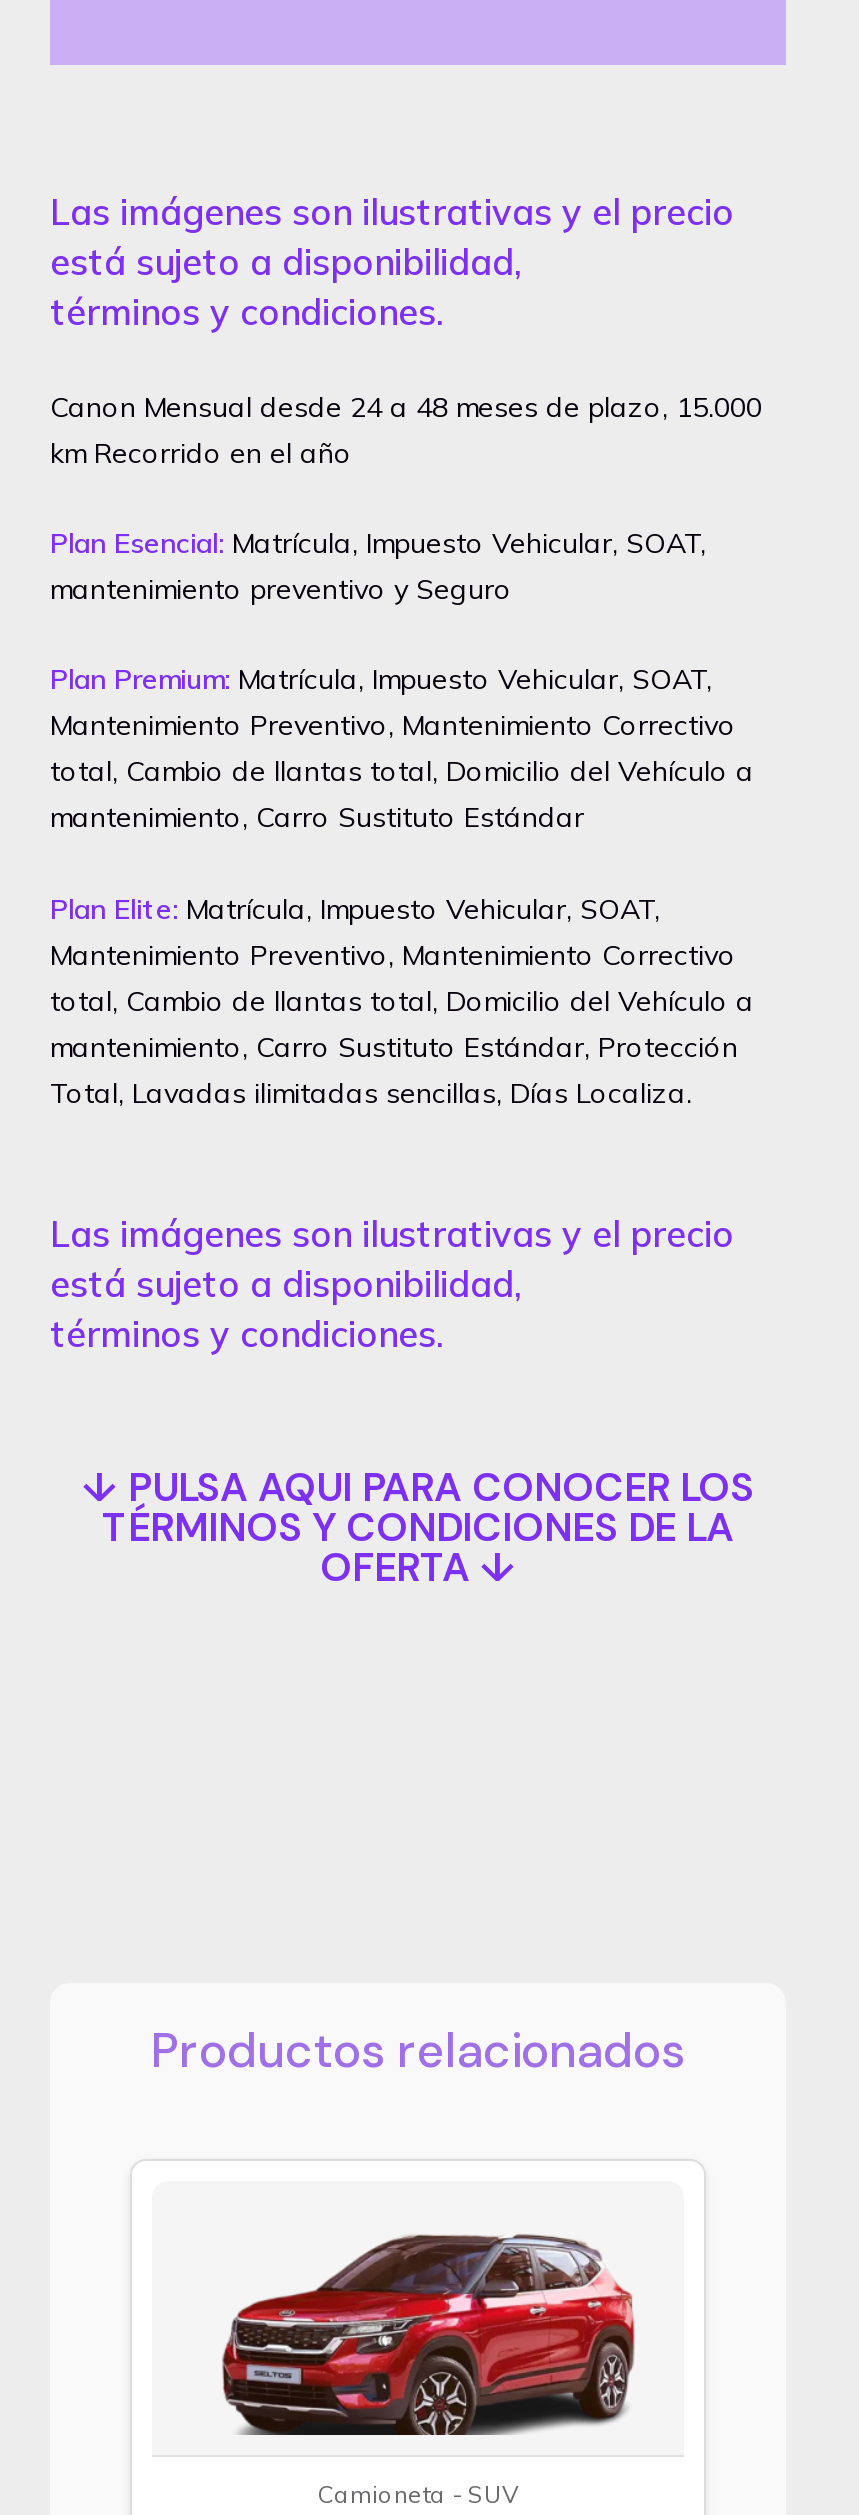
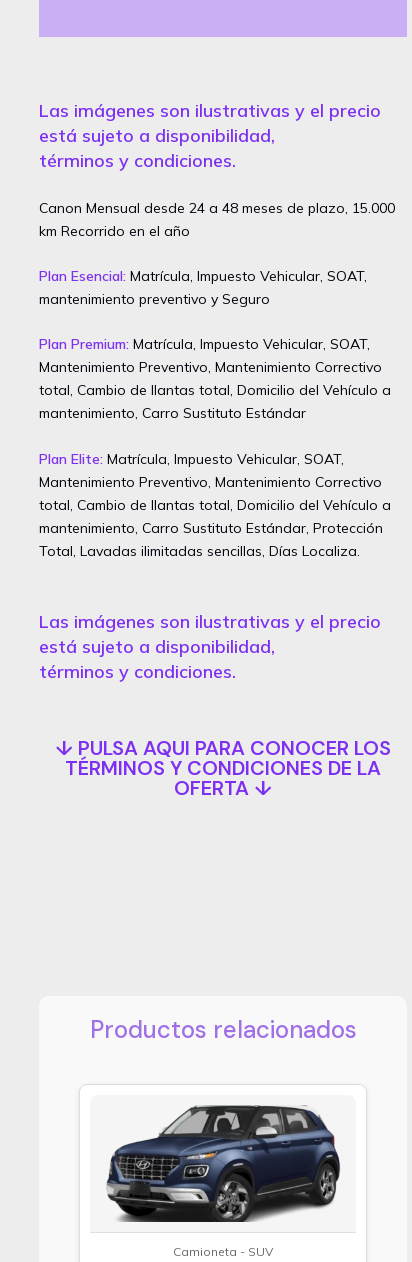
[186,2201,652,2435] [image] -> [106,1104,341,1223] [image]

